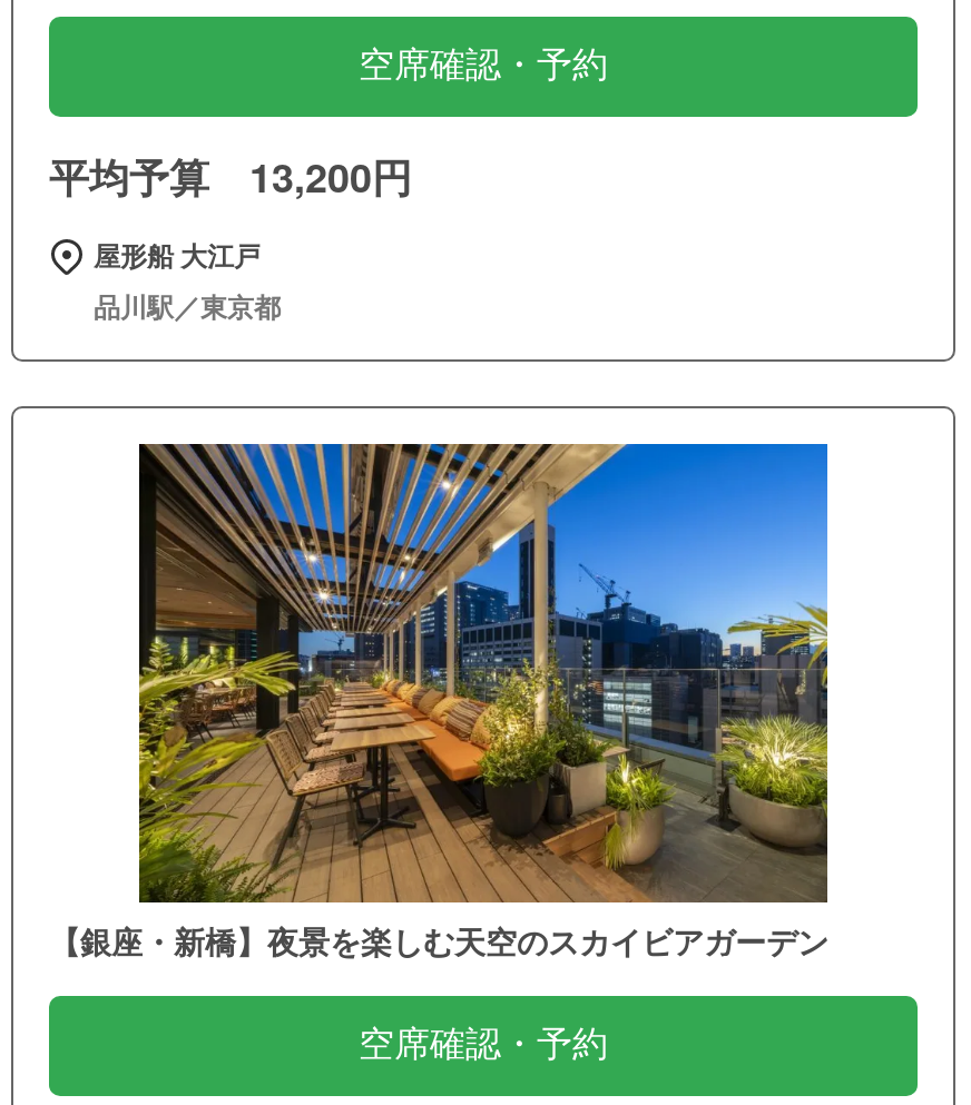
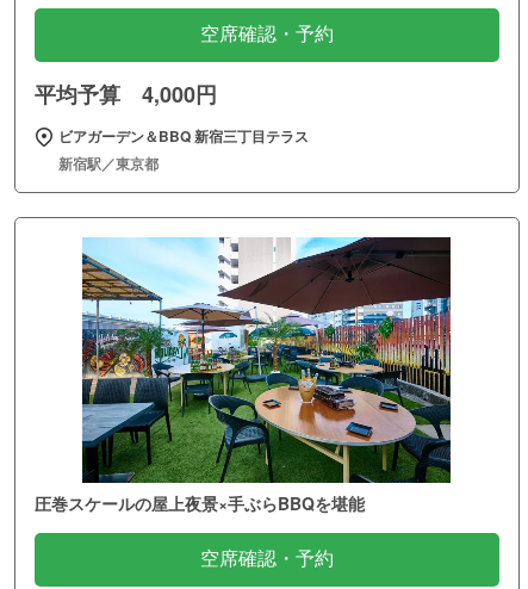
[49,149,412,207] 平均予算 13,200円 -> [35,79,217,110] 平均予算 4,000円
[94,236,281,327] 屋形船 大江戸 | 品川駅／東京都 -> [58,125,309,174] ビアガーデン＆BBQ 新宿三丁目テラス | 新宿駅／東京都
[49,441,828,963] [image] | 【銀座・新橋】夜景を楽しむ天空のスカイビアガーデン -> [35,236,452,515] [image] | 圧巻スケールの屋上夜景×手ぶらBBQを堪能

